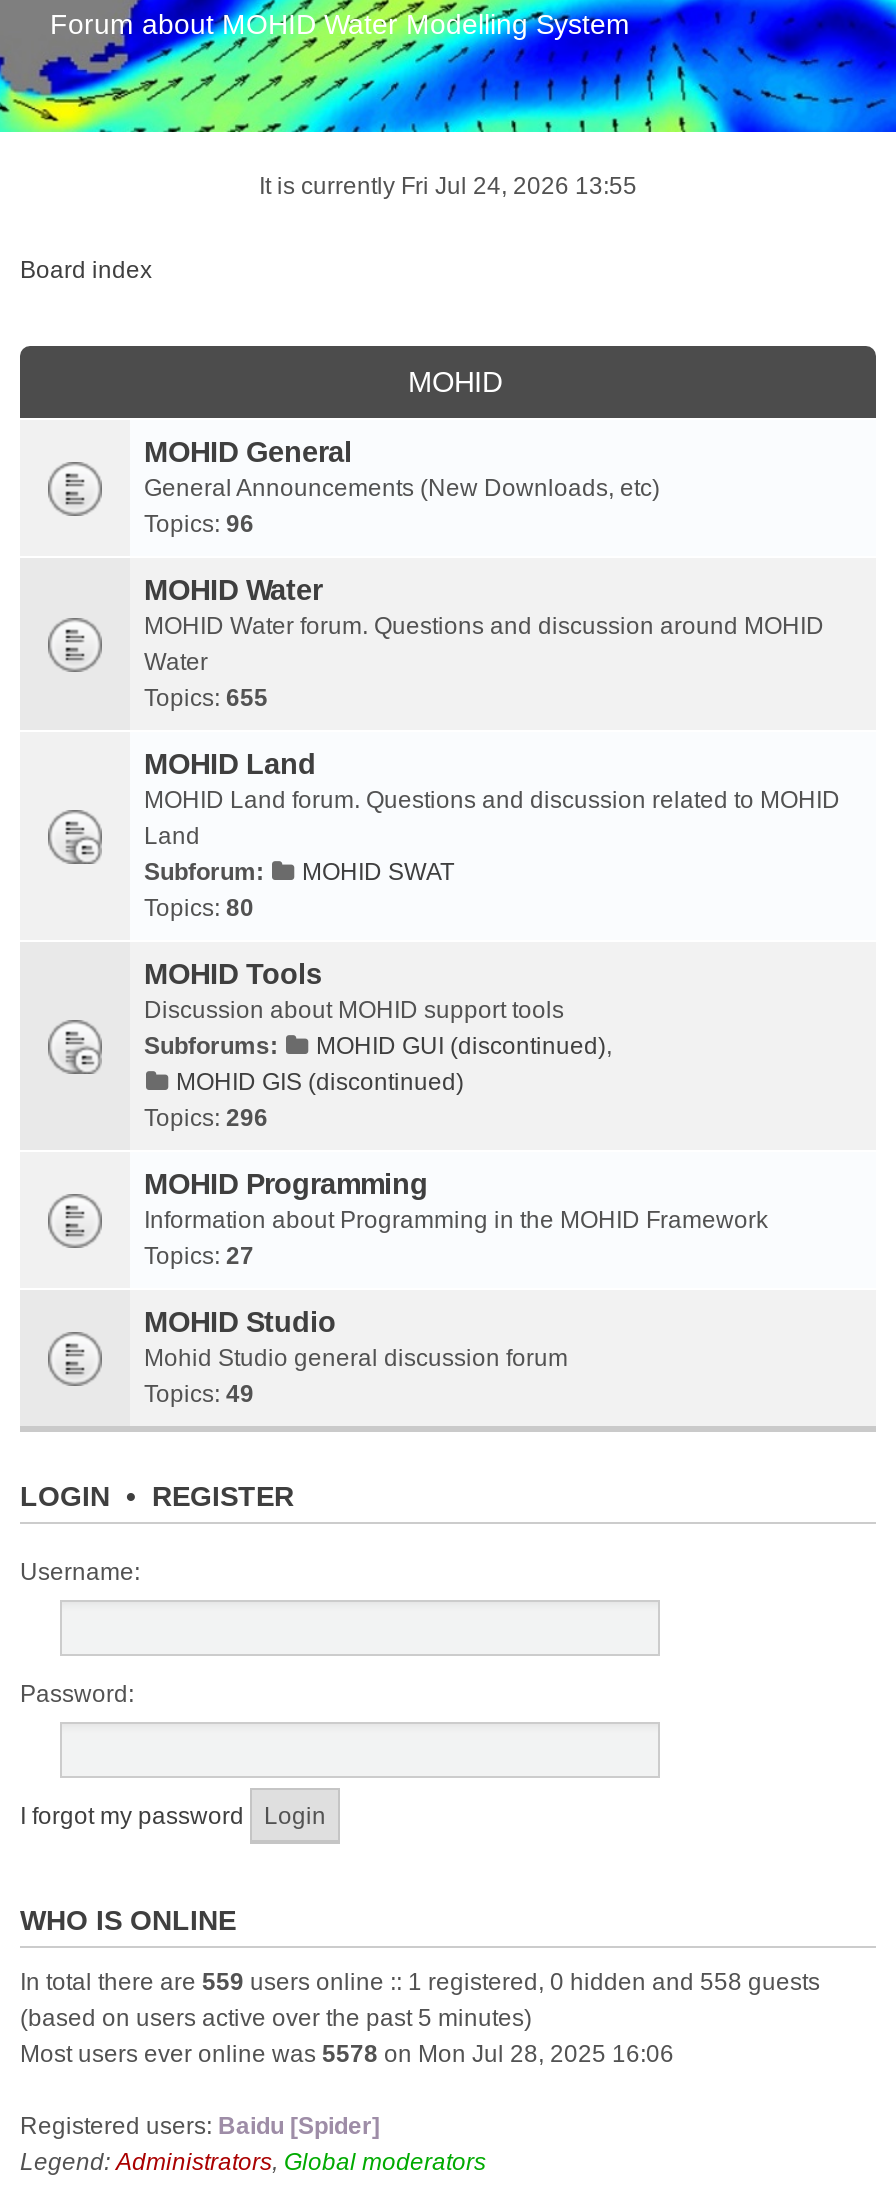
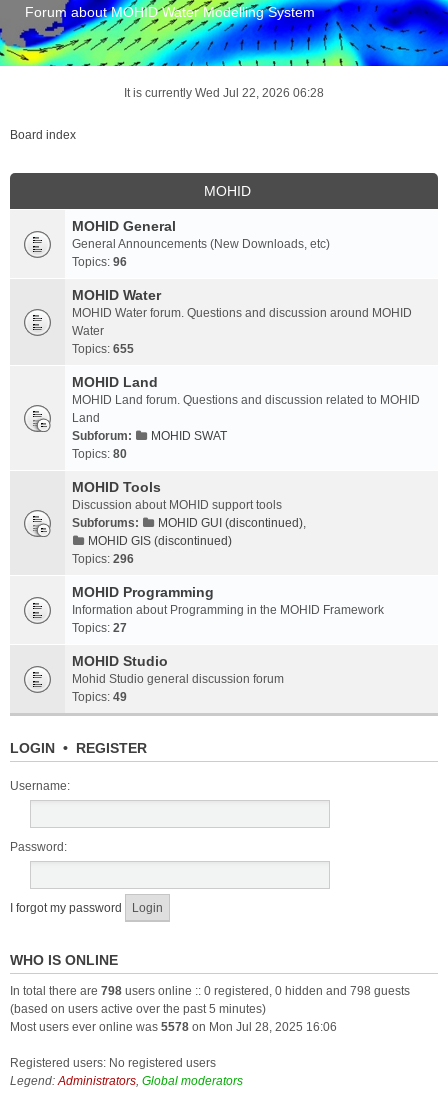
[259,172,637,200] It is currently Fri Jul 24, 2026 13:55 -> [124,86,324,100] It is currently Wed Jul 22, 2026 06:28
[20,1968,820,1996] In total there are 559 users online :: 1 registered, 0 hidden and 558 guests -> [10,984,410,998] In total there are 798 users online :: 0 registered, 0 hidden and 798 guests
[20,2112,380,2140] Registered users: Baidu [Spider] -> [10,1056,216,1070] Registered users: No registered users

